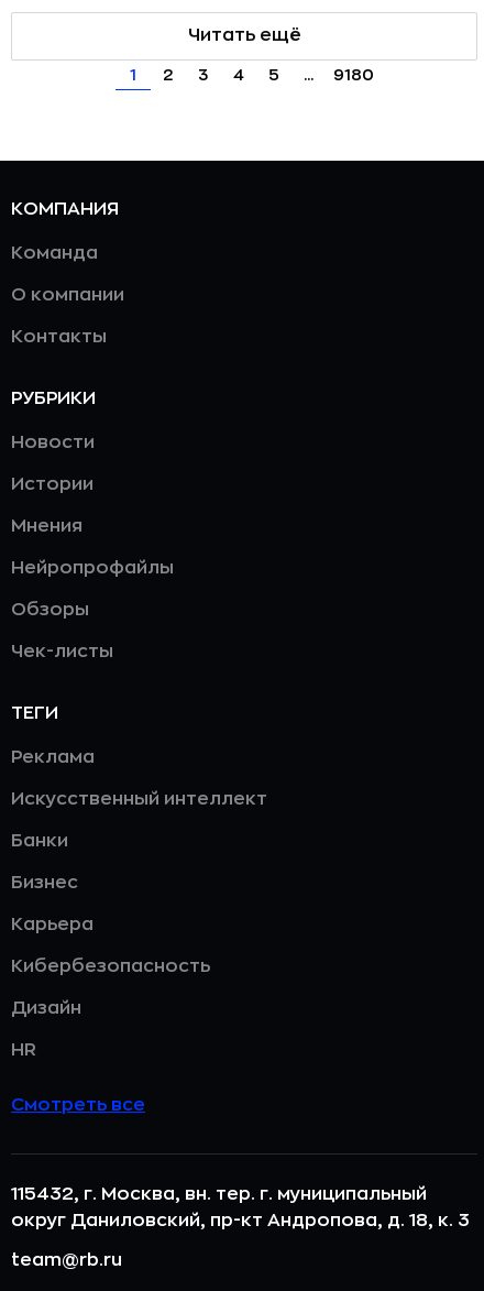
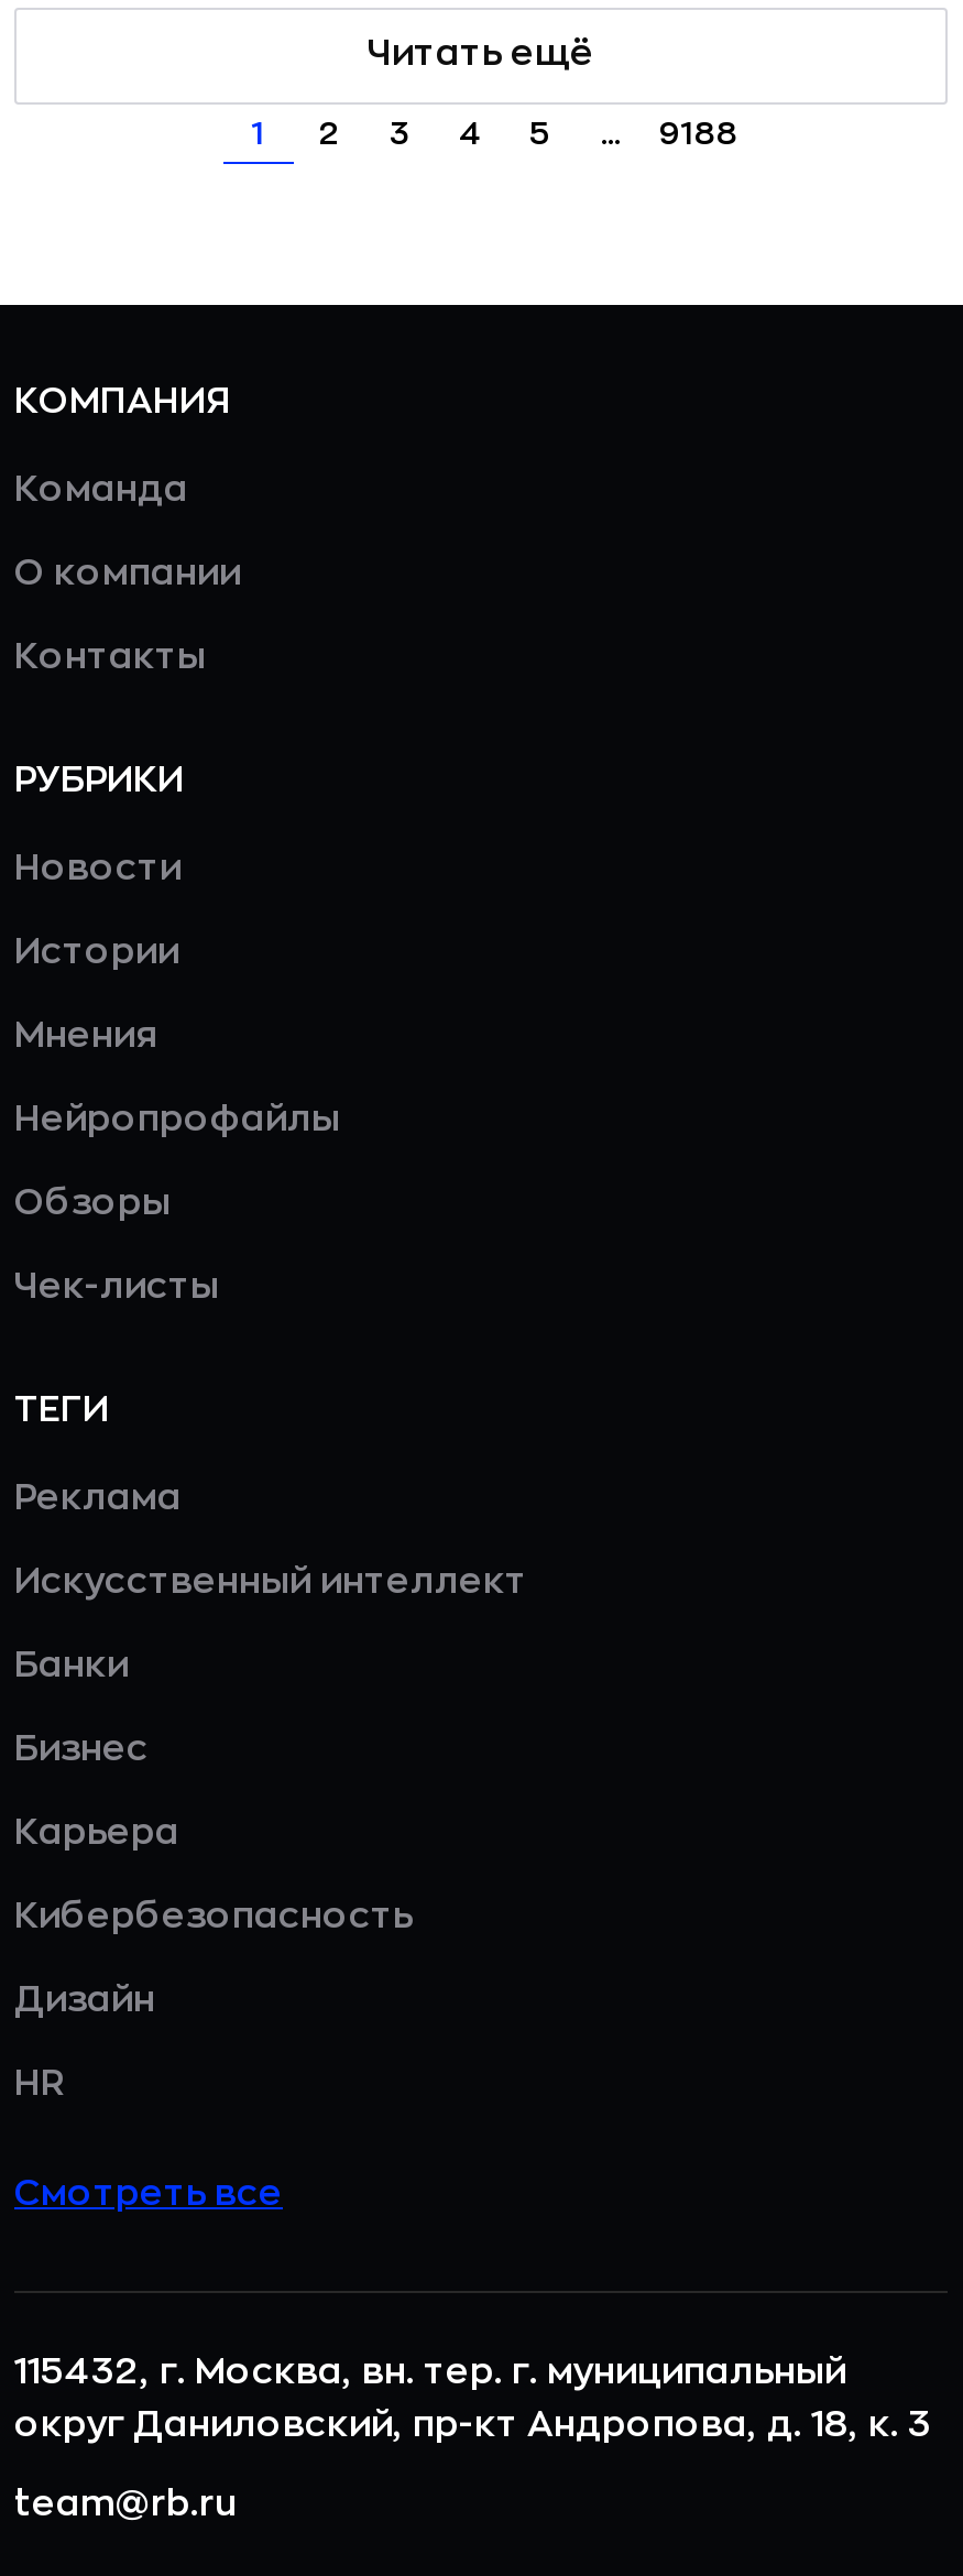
[333,67,373,83] 9180 -> [659,118,738,149] 9188

